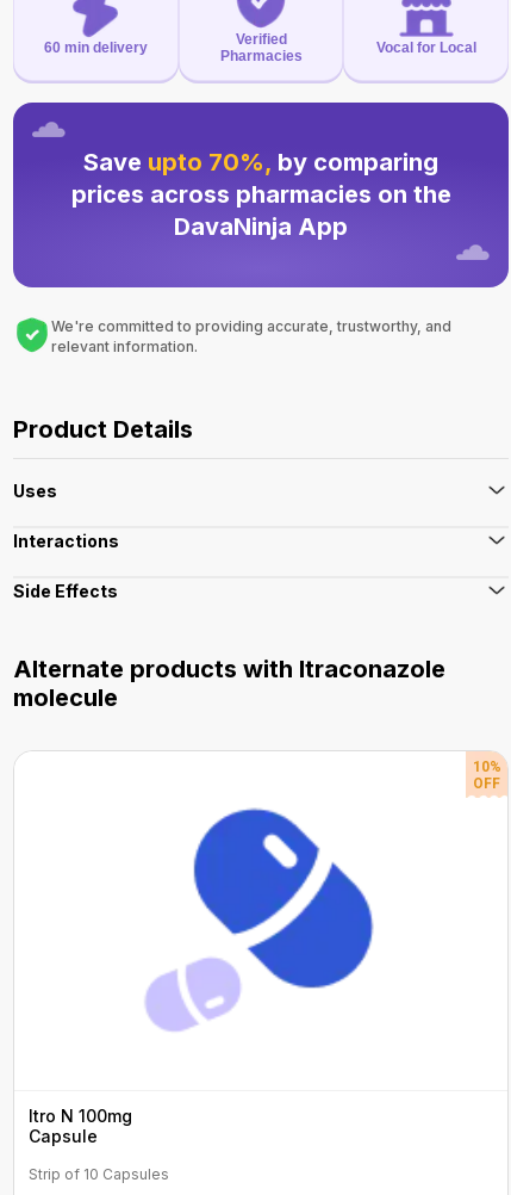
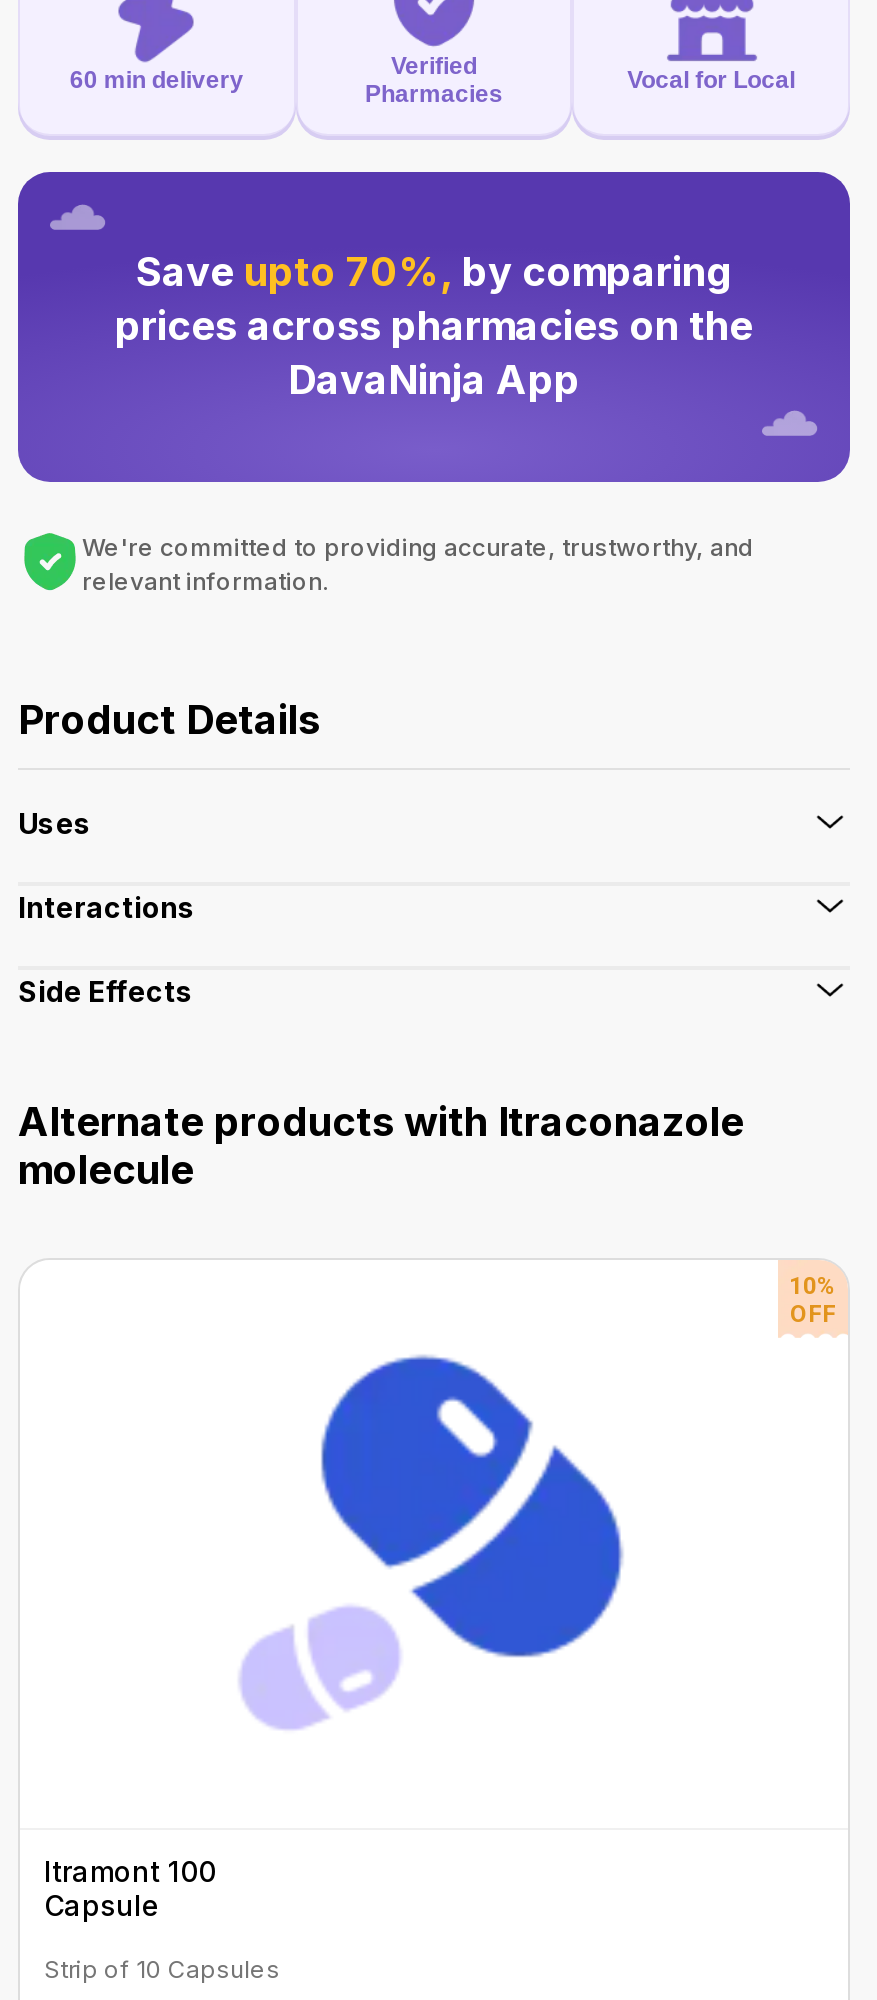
[29,1106,132,1126] Itro N 100mg -> [44,1855,216,1889] Itramont 100

